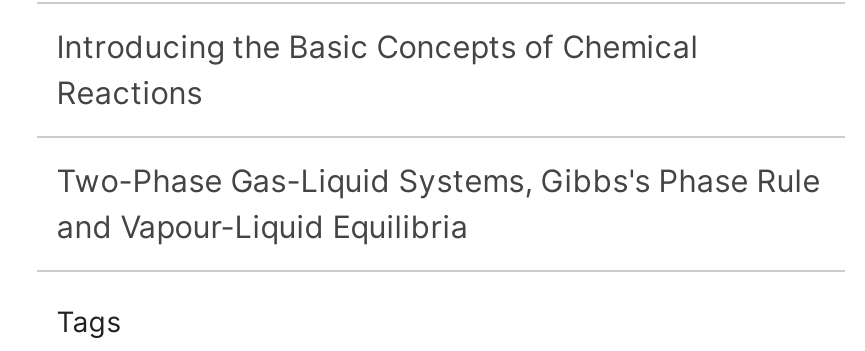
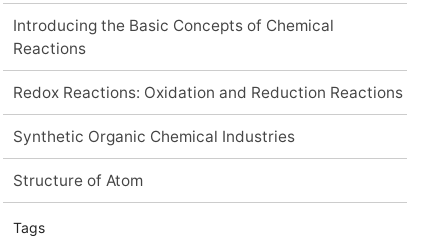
[56,162,820,246] Two-Phase Gas-Liquid Systems, Gibbs's Phase Rule | and Vapour-Liquid Equilibria -> [13,83,403,190] Redox Reactions: Oxidation and Reduction Reactions | Synthetic Organic Chemical Industries | Structure of Atom

